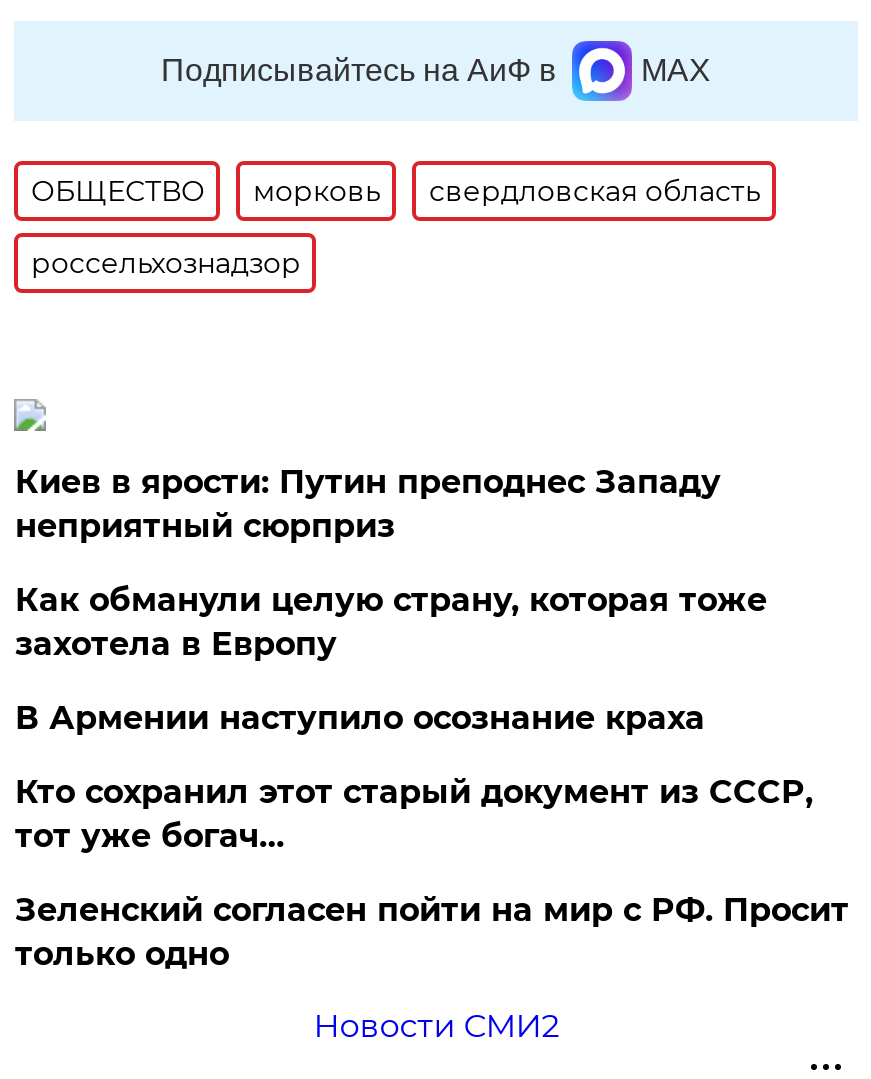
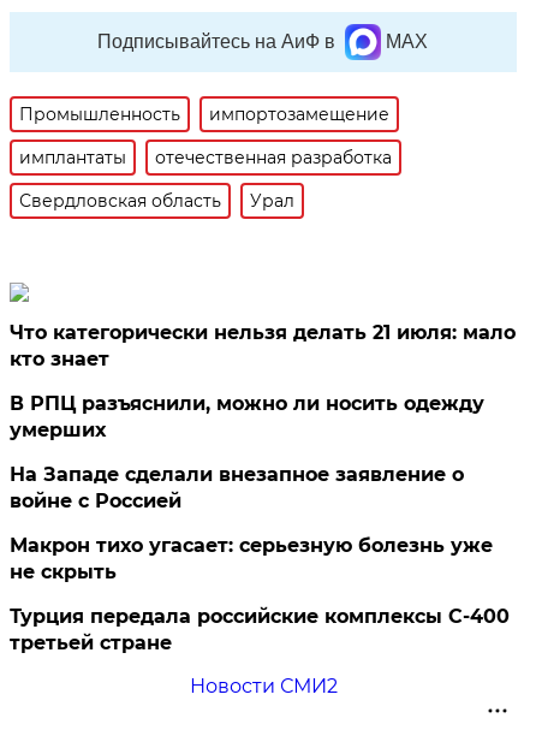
[31,174,761,282] ОБЩЕСТВО | морковь | свердловская область | россельхознадзор -> [20,103,392,211] Промышленность | импортозамещение | имплантаты | отечественная разработка | Свердловская область | Урал
[15,464,849,974] Киев в ярости: Путин преподнес Западу | неприятный сюрприз | Как обманули целую страну, которая тоже | захотела в Европу | В Армении наступило осознание краха | Кто сохранил этот старый документ из СССР, | тот уже богач… | Зеленский согласен пойти на мир с РФ. Просит | только одно -> [10,321,516,654] Что категорически нельзя делать 21 июля: мало | кто знает | В РПЦ разъяснили, можно ли носить одежду | умерших | На Западе сделали внезапное заявление о | войне с Россией | Макрон тихо угасает: серьезную болезнь уже | не скрыть | Турция передала российские комплексы С-400 | третьей стране

